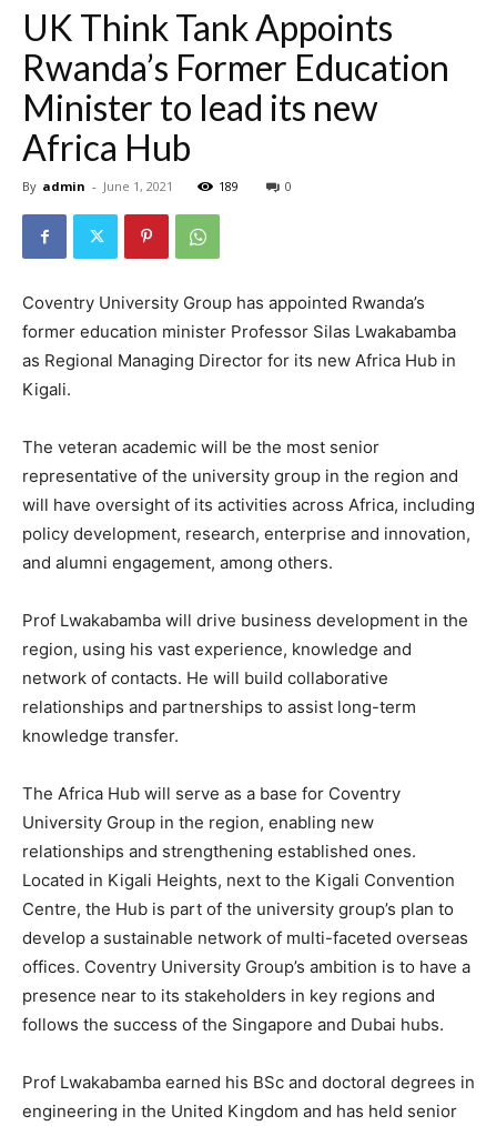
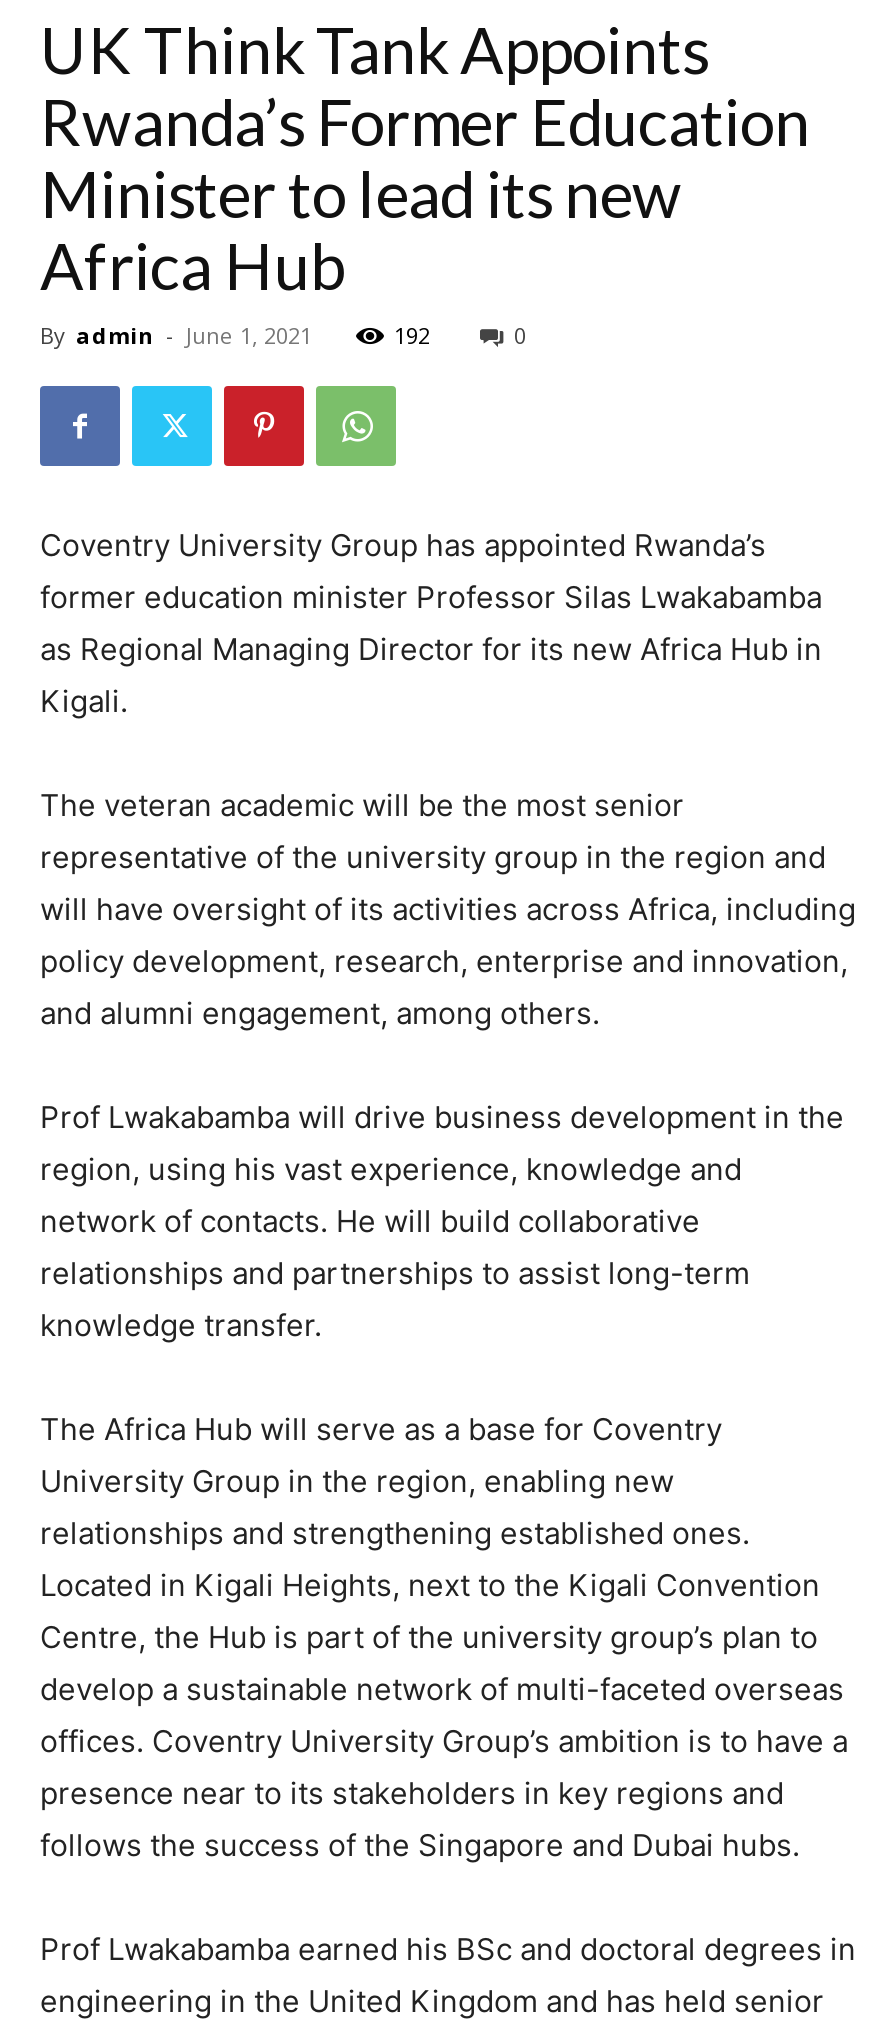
[219,178,239,194] 189 -> [394,320,430,350] 192

